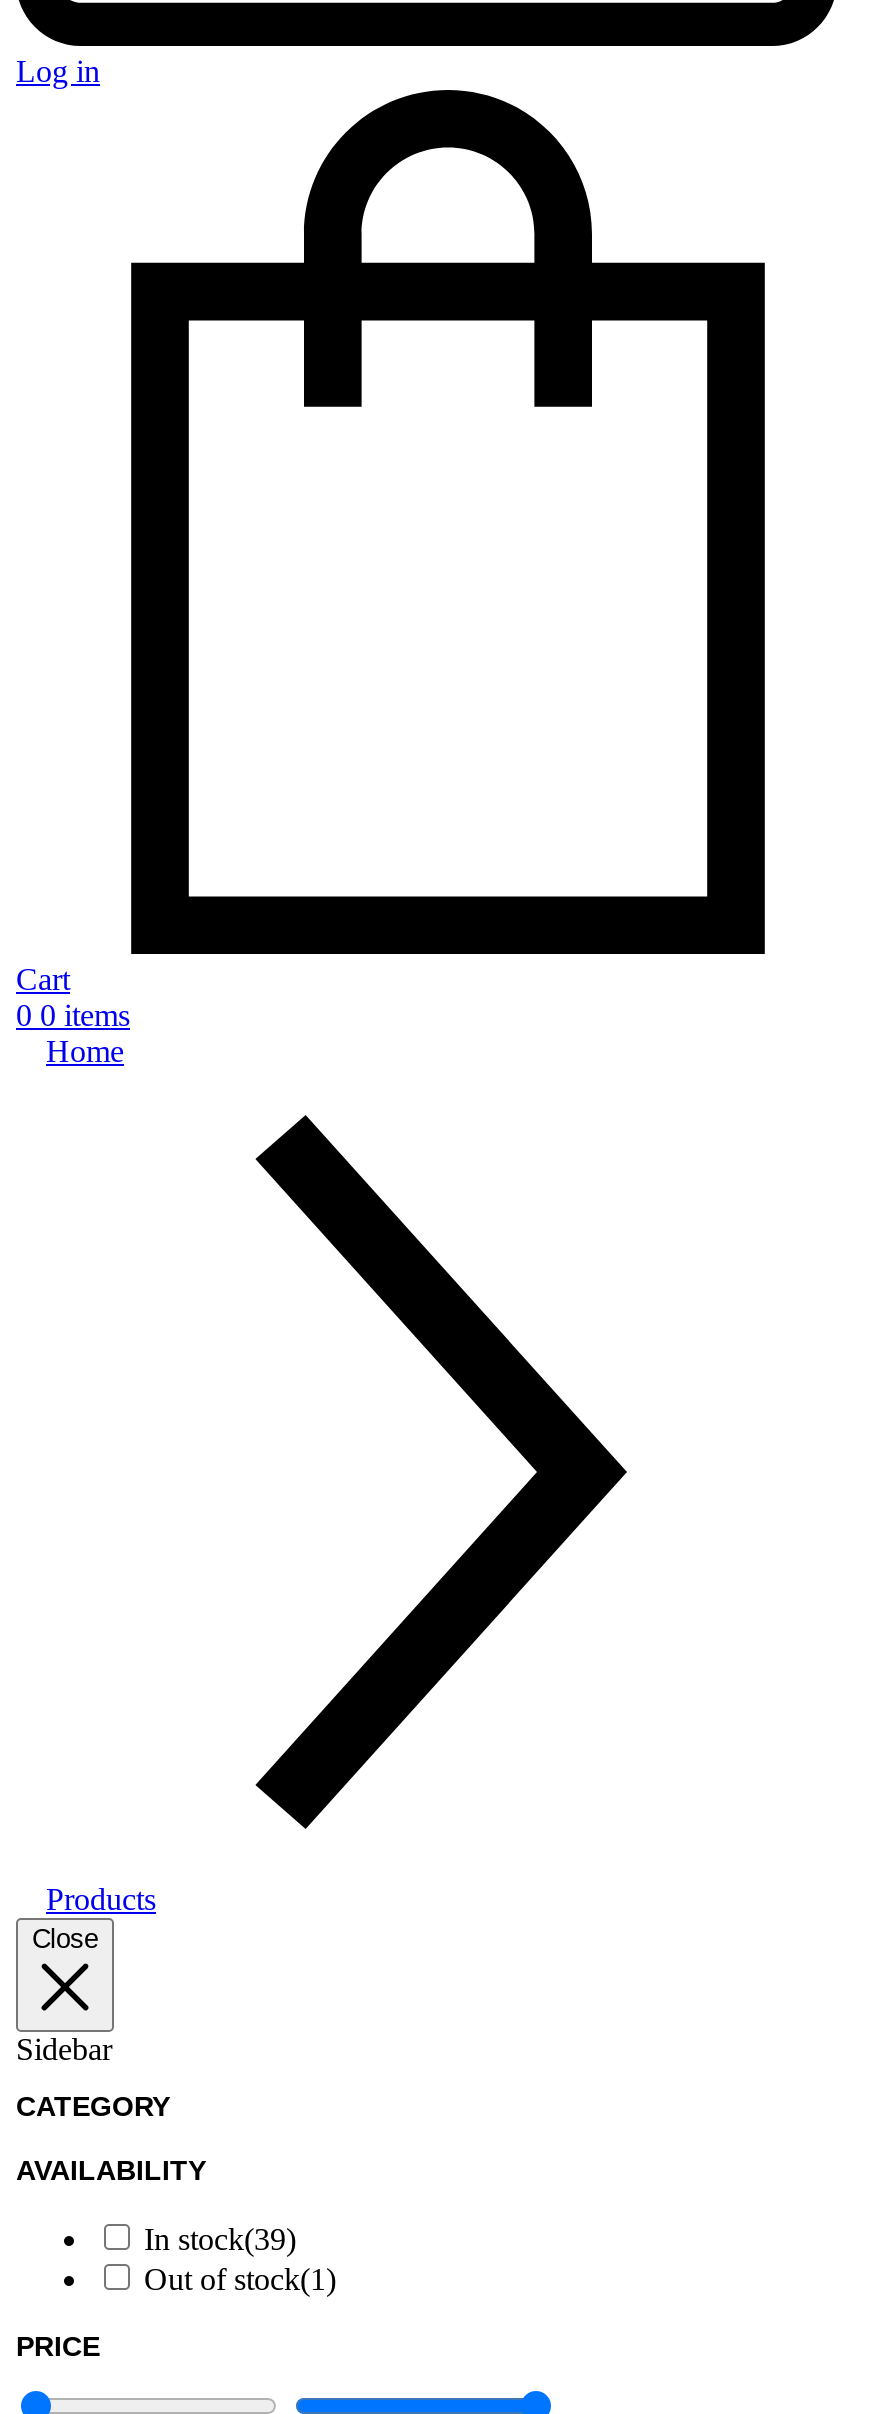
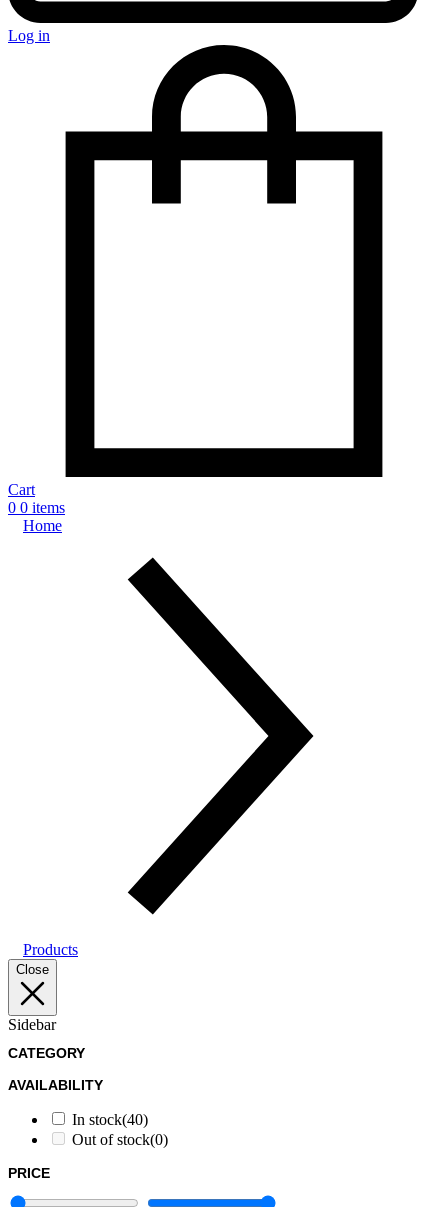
[144,2222,296,2256] In stock(39) -> [72,1111,148,1128] In stock(40)
[144,2262,336,2296] Out of stock(1) -> [72,1131,168,1148] Out of stock(0)

